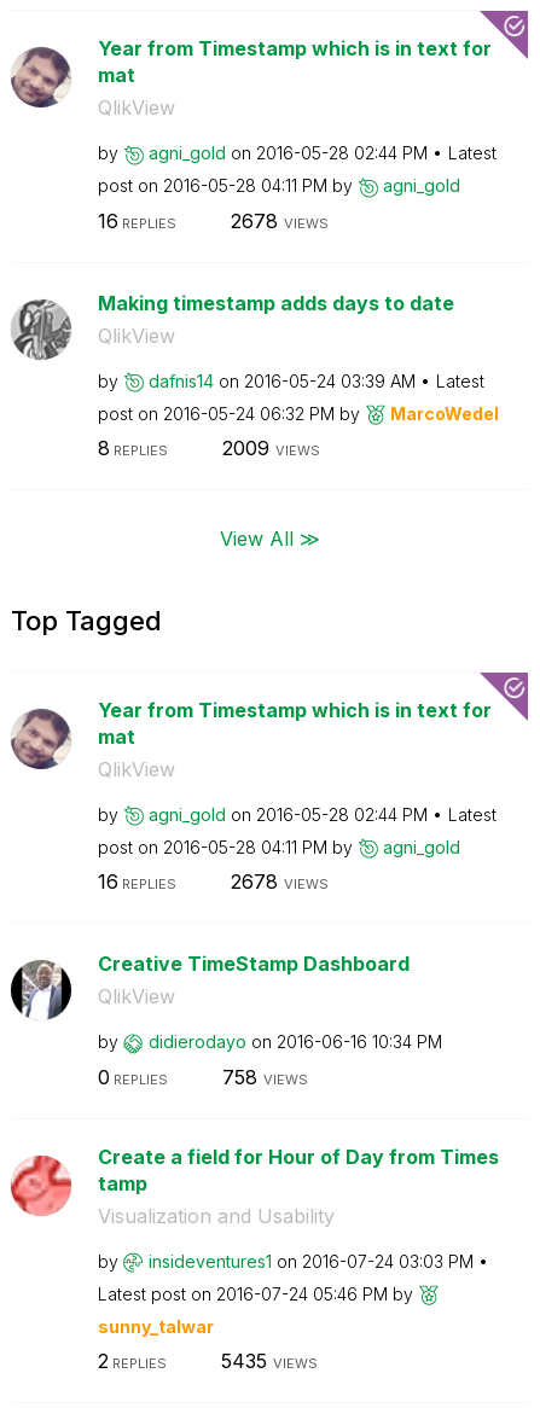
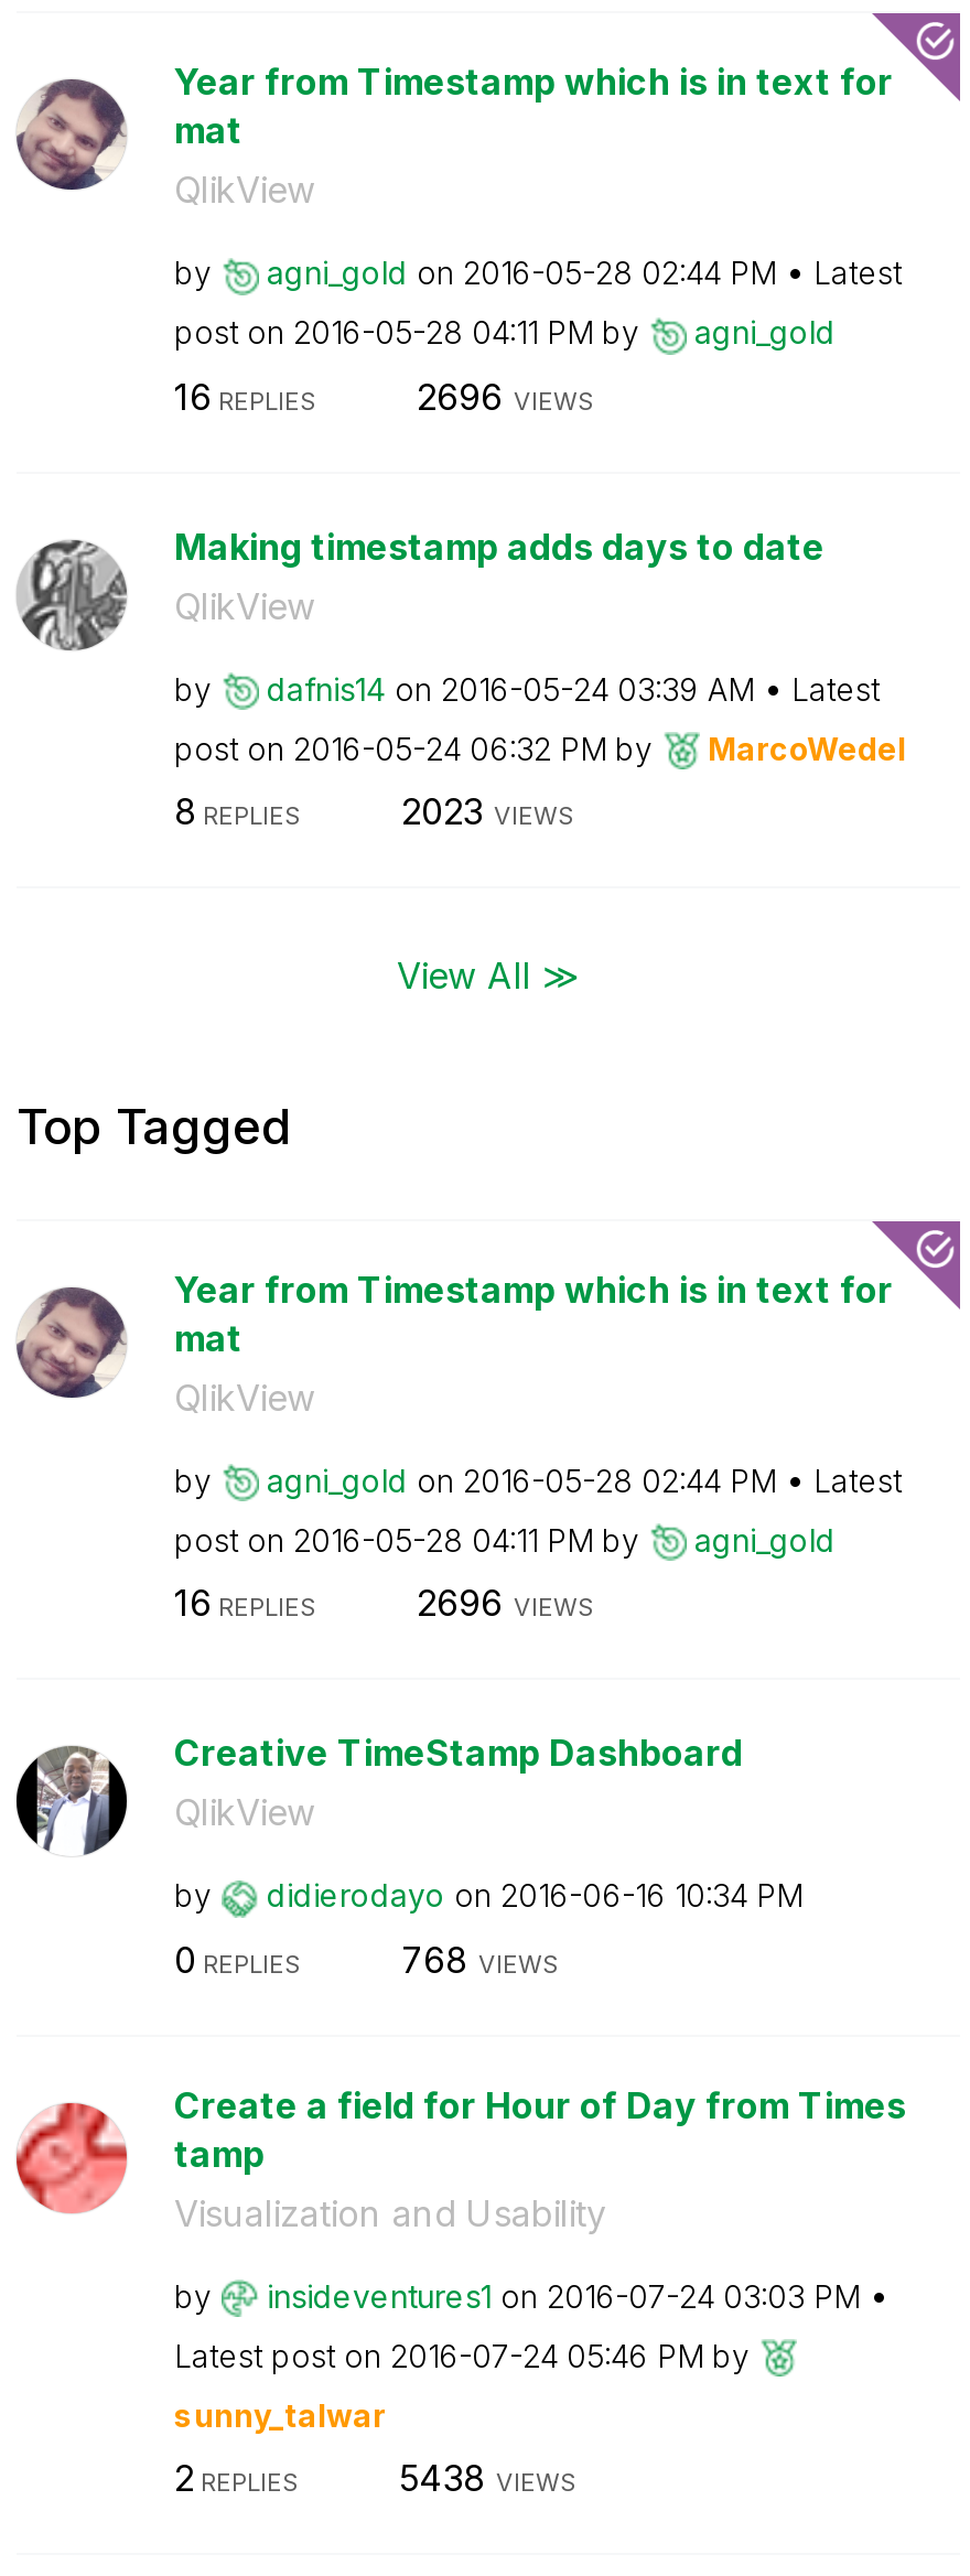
[230,208,328,232] 2678 VIEWS -> [417,374,595,418] 2696 VIEWS
[222,436,320,460] 2009 VIEWS -> [401,789,575,833] 2023 VIEWS
[230,869,328,894] 2678 VIEWS -> [417,1581,595,1625] 2696 VIEWS
[222,1064,307,1089] 758 VIEWS -> [401,1937,560,1981] 768 VIEWS
[220,1349,317,1373] 5435 VIEWS -> [399,2456,578,2500] 5438 VIEWS

